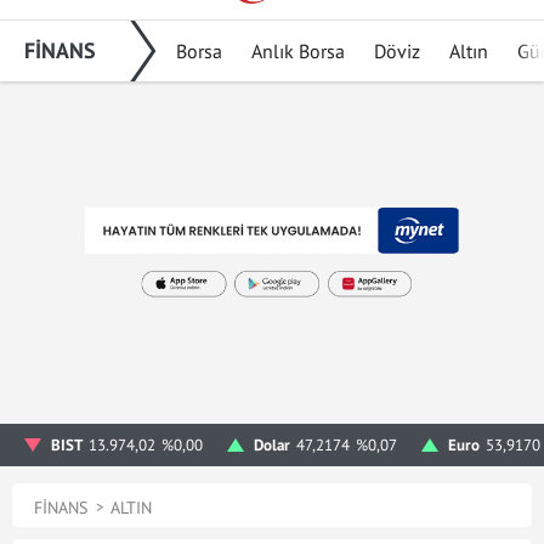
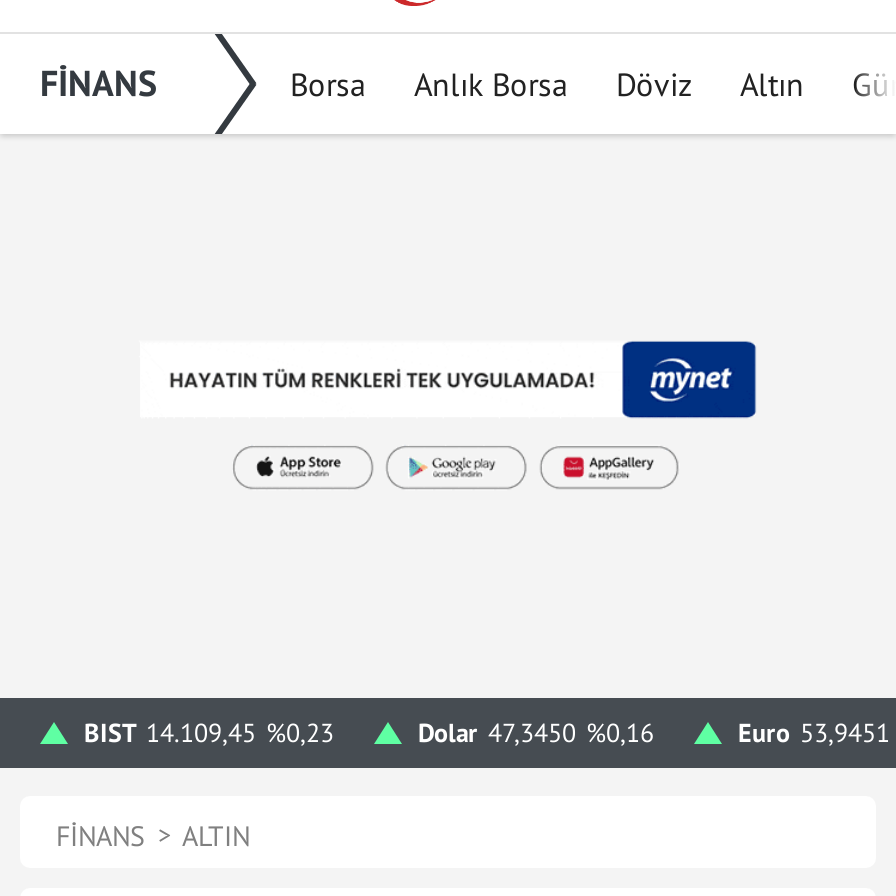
[51,435,203,455] BIST 13.974,02 %0,00 -> [84,716,334,750] BIST 14.109,45 %0,23
[254,435,397,455] Dolar 47,2174 %0,07 -> [418,716,654,750] Dolar 47,3450 %0,16
[448,435,540,455] Euro 53,9170 -> [738,716,890,750] Euro 53,9451

